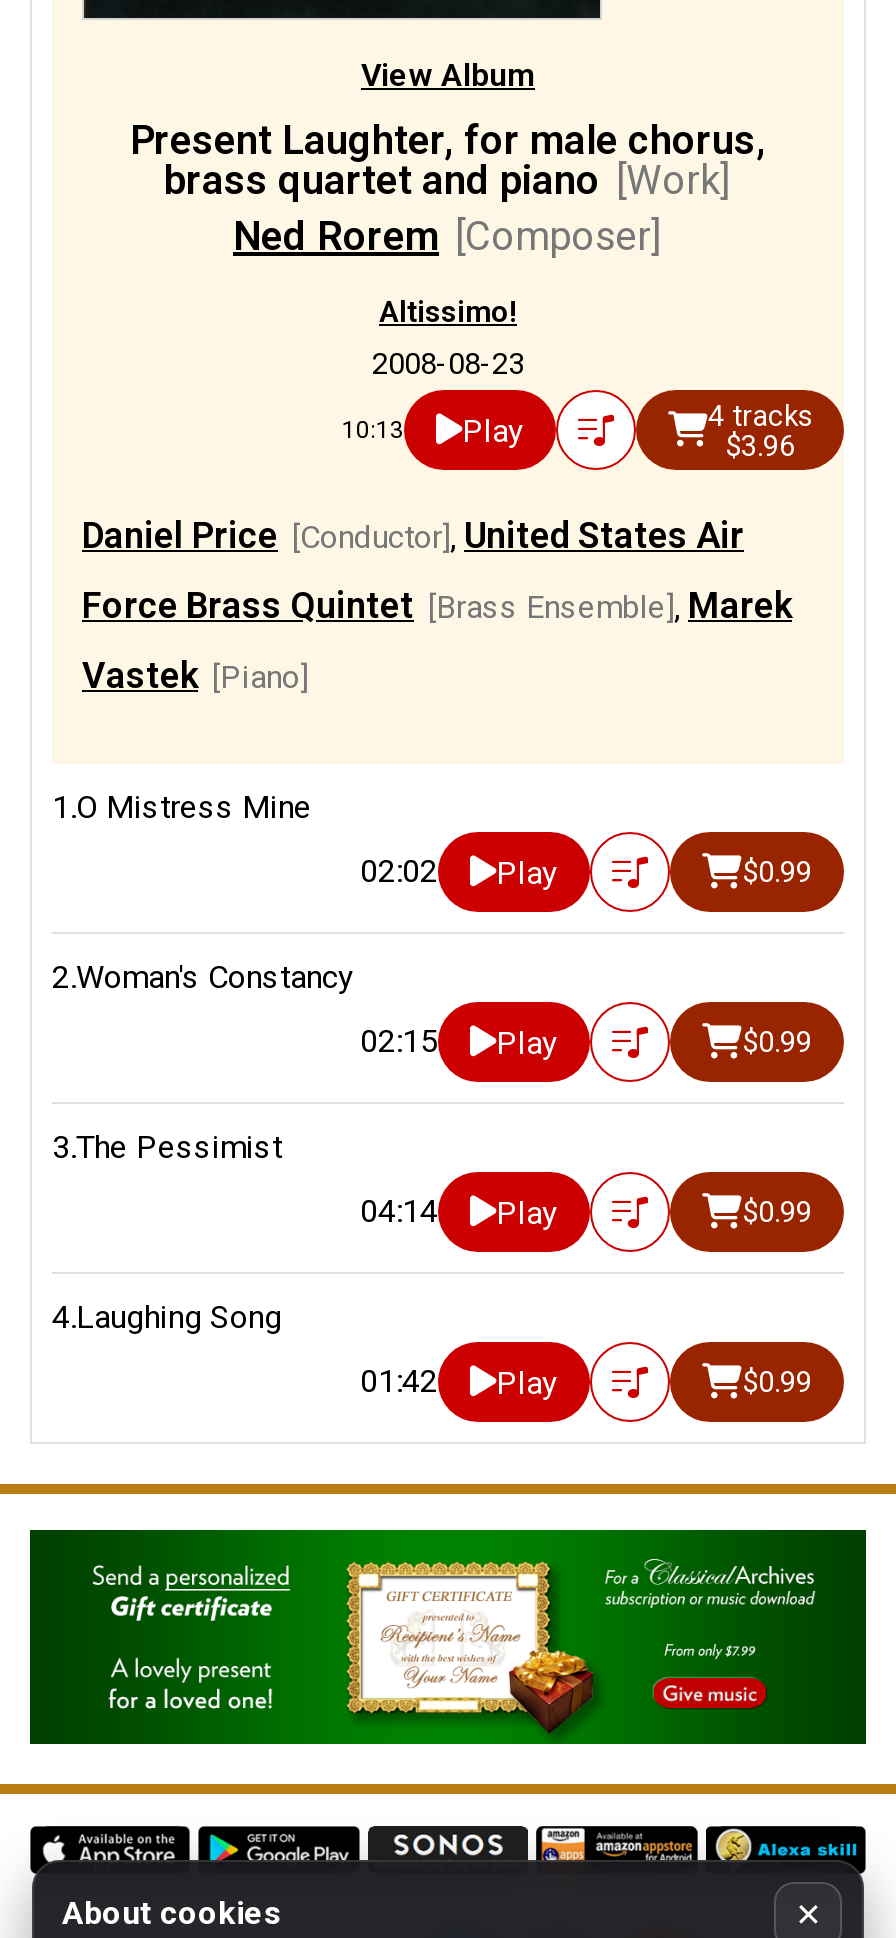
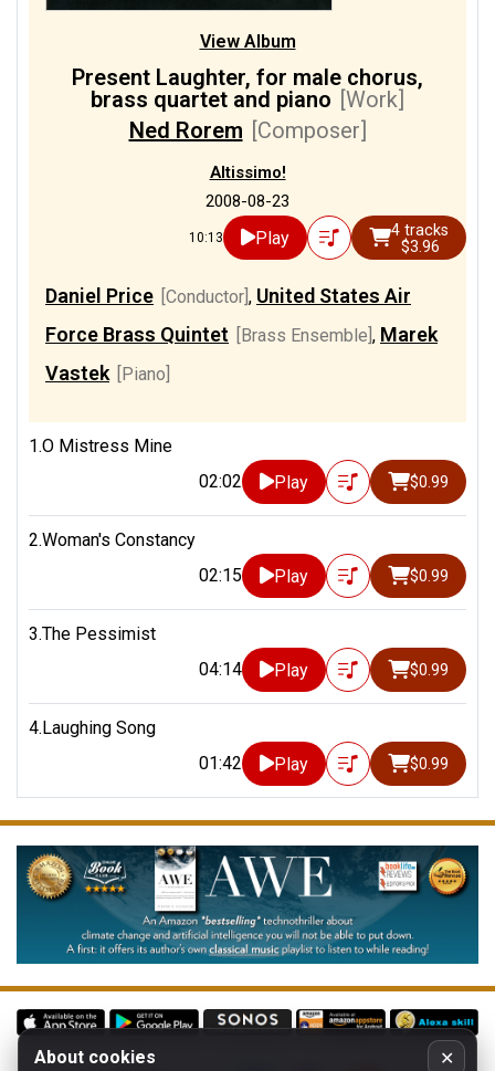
[28,1528,868,1746] [image] -> [15,844,480,965] [image]

